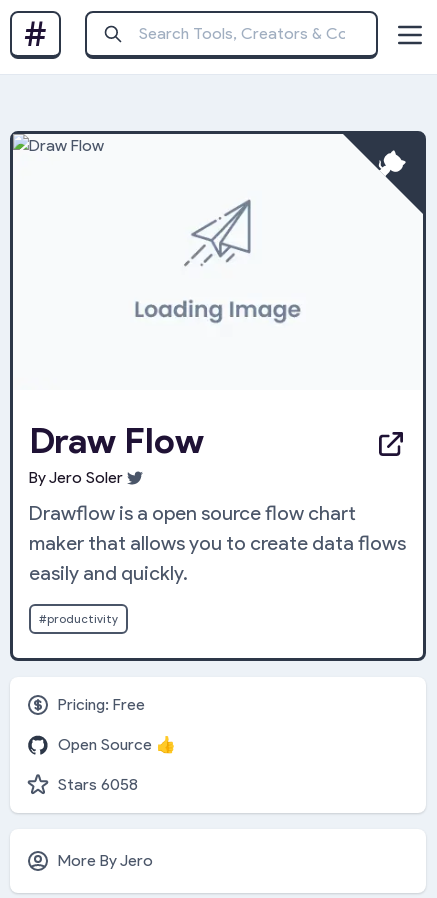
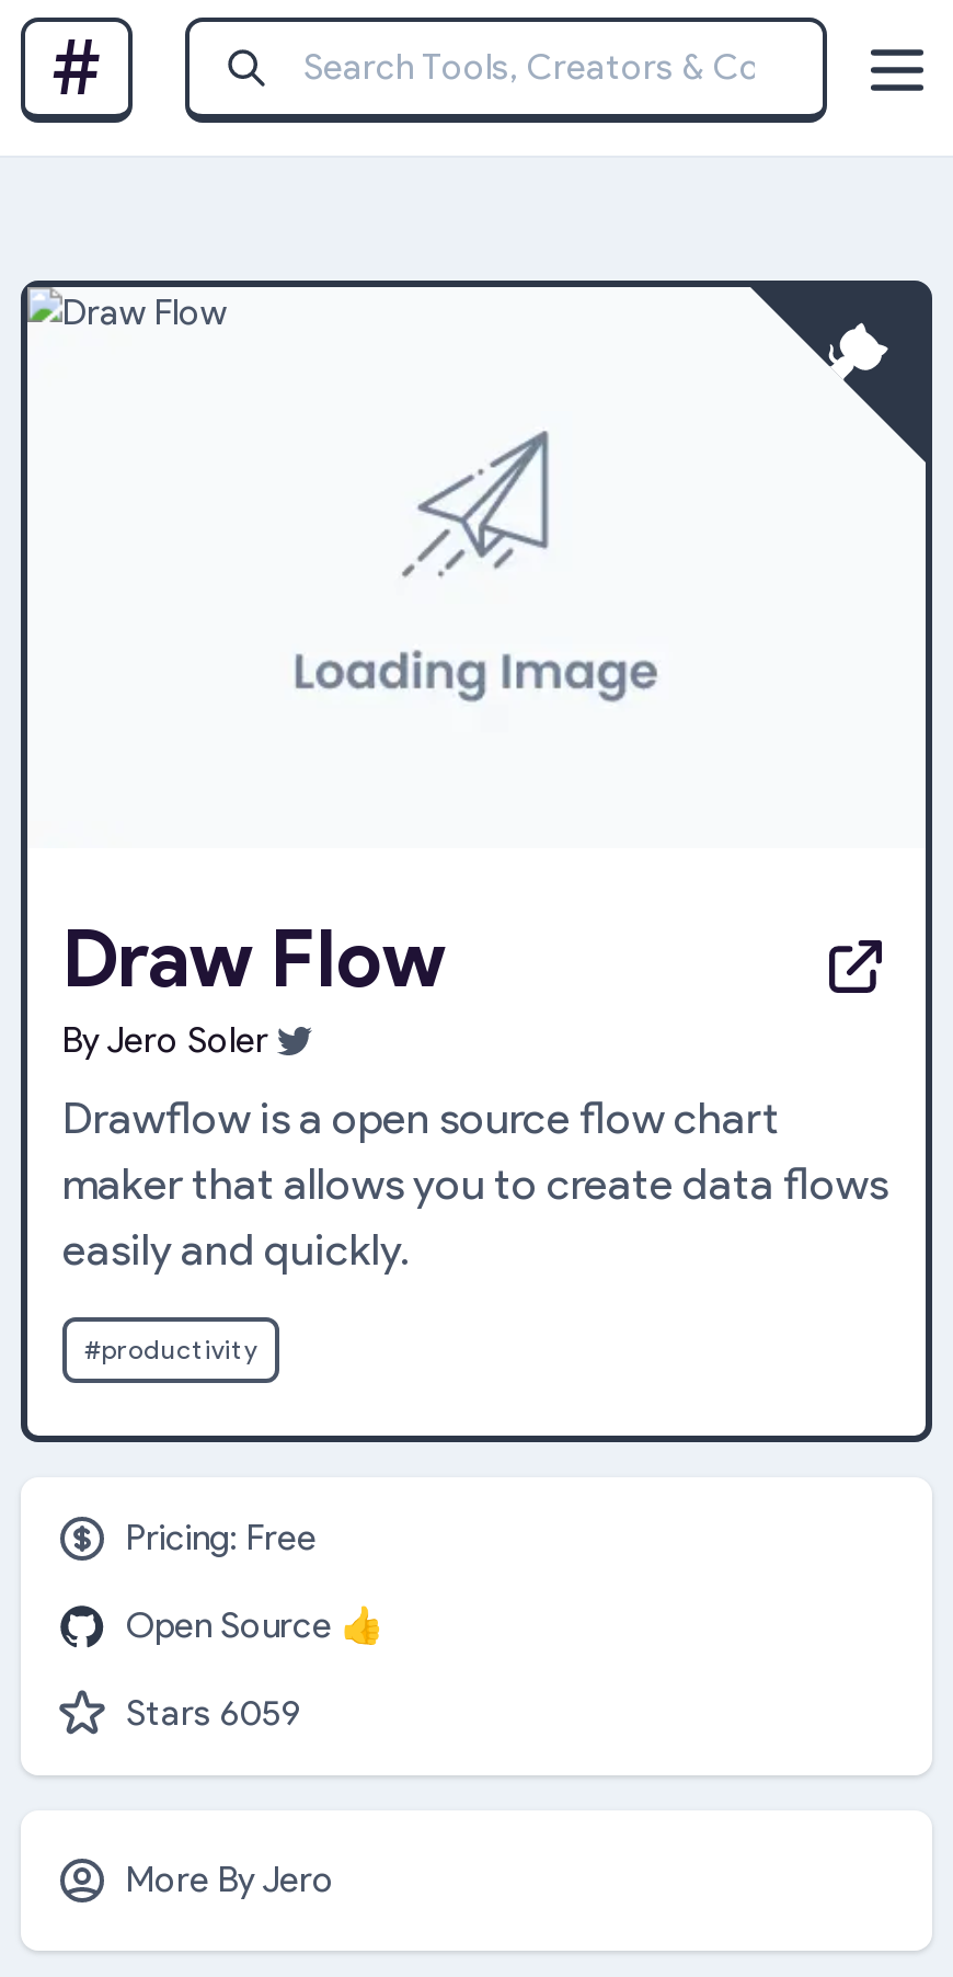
[58,775,138,794] Stars 6058 -> [126,1692,301,1734] Stars 6059

